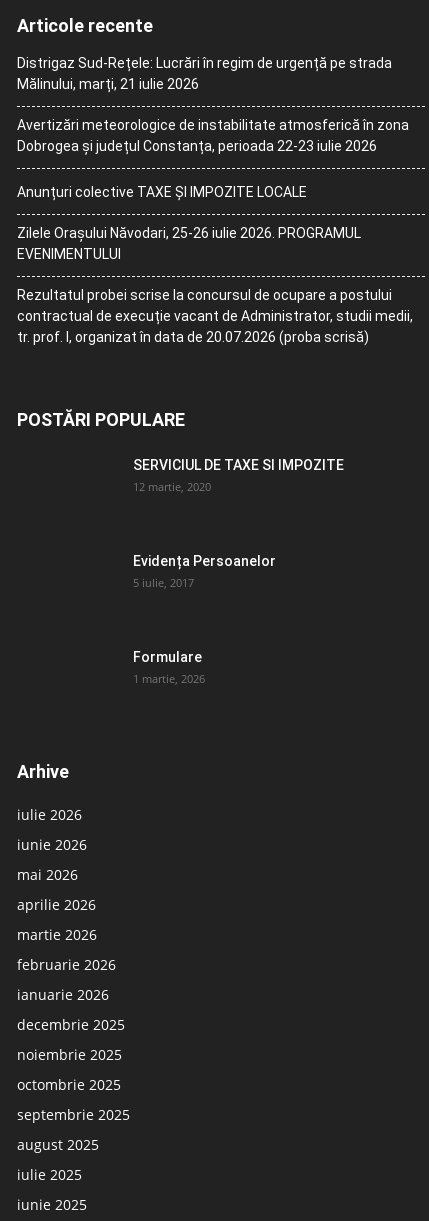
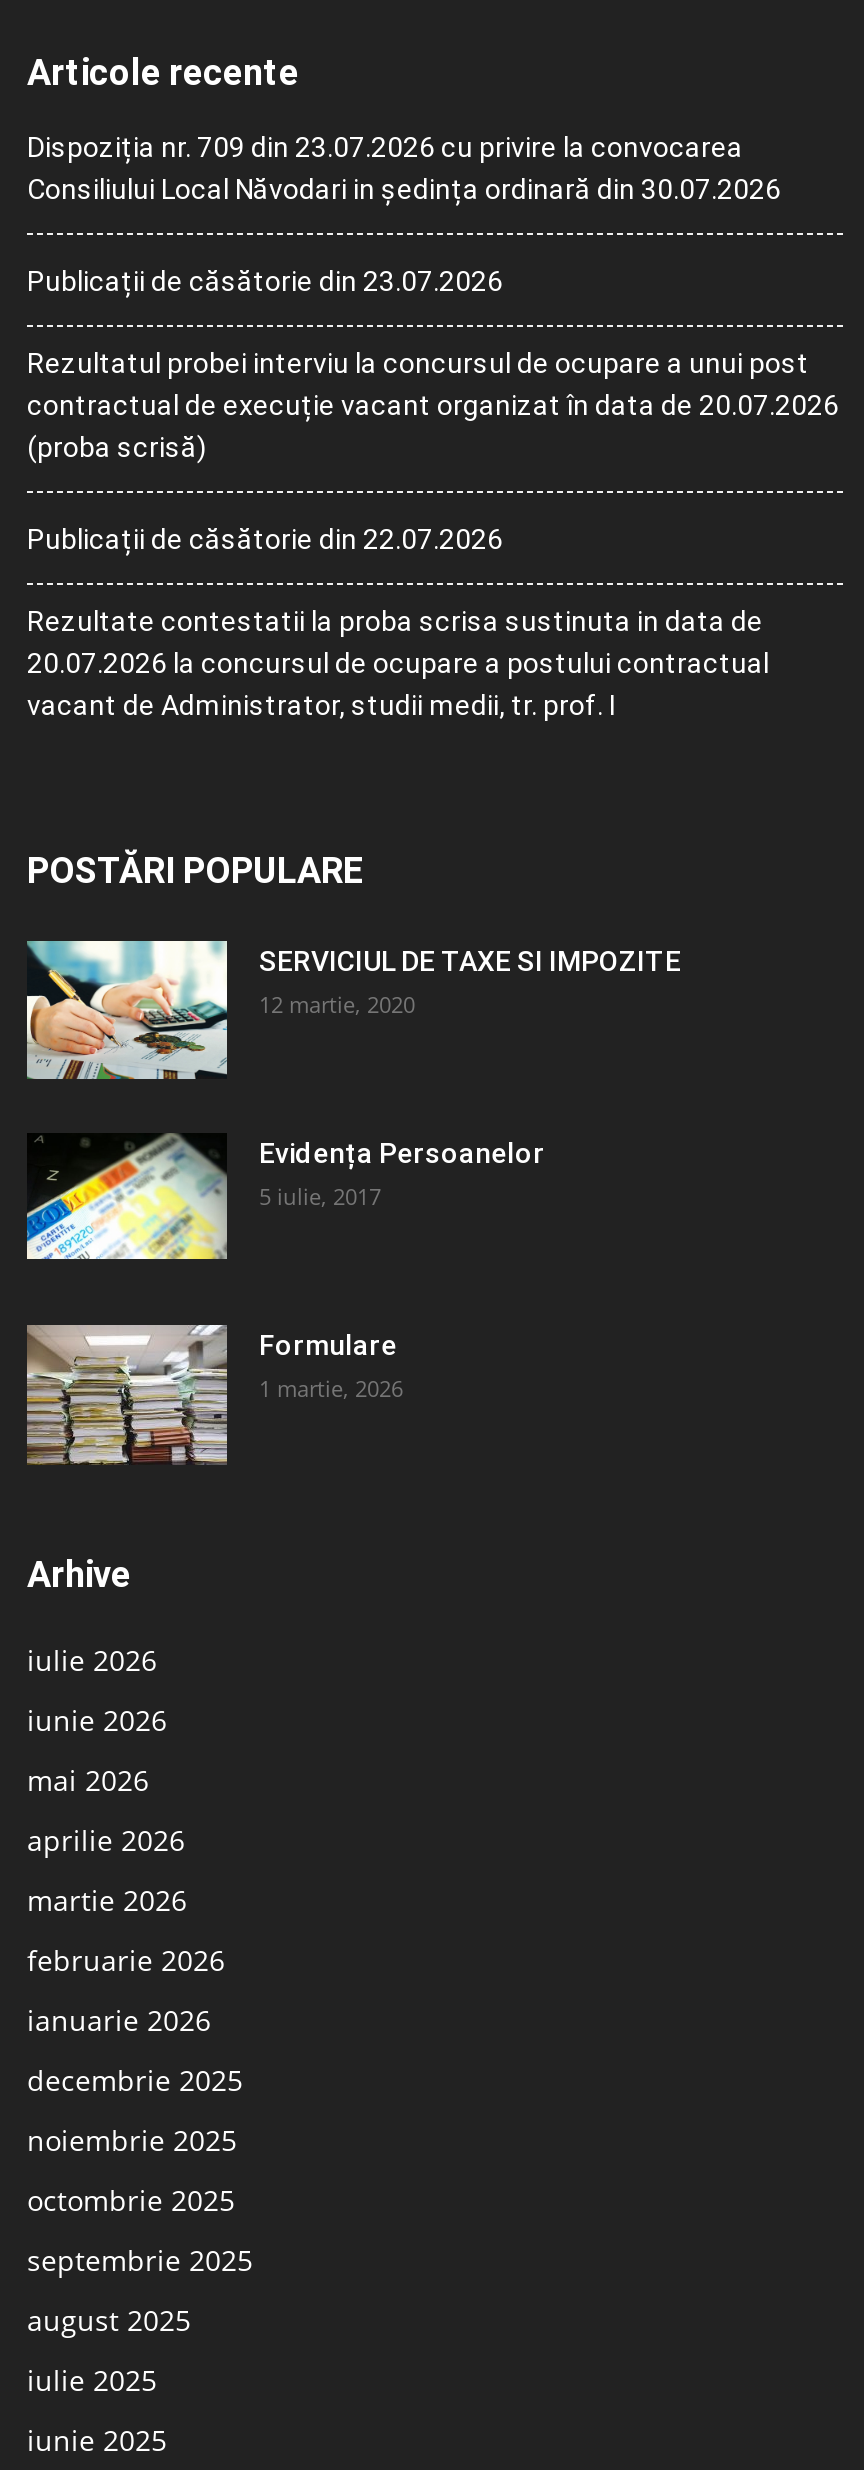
[17,55,392,92] Distrigaz Sud-Rețele: Lucrări în regim de urgență pe strada | Mălinului, marți, 21 iulie 2026 -> [27,132,781,206] Dispoziția nr. 709 din 23.07.2026 cu privire la convocarea | Consiliului Local Năvodari in ședința ordinară din 30.07.2026
[17,117,409,154] Avertizări meteorologice de instabilitate atmosferică în zona | Dobrogea și județul Constanța, perioada 22-23 iulie 2026 -> [27,266,503,298] Publicații de căsătorie din 23.07.2026
[17,184,307,200] Anunțuri colective TAXE ȘI IMPOZITE LOCALE -> [27,348,839,464] Rezultatul probei interviu la concursul de ocupare a unui post | contractual de execuție vacant organizat în data de 20.07.2026 | (proba scrisă)
[17,225,361,262] Zilele Orașului Năvodari, 25-26 iulie 2026. PROGRAMUL | EVENIMENTULUI -> [27,524,503,556] Publicații de căsătorie din 22.07.2026
[17,287,413,345] Rezultatul probei scrise la concursul de ocupare a postului | contractual de execuție vacant de Administrator, studii medii, | tr. prof. I, organizat în data de 20.07.2026 (proba scrisă) -> [27,606,769,722] Rezultate contestatii la proba scrisa sustinuta in data de | 20.07.2026 la concursul de ocupare a postului contractual | vacant de Administrator, studii medii, tr. prof. I
none -> [25,938,229,1082] [image]
none -> [25,1132,229,1262] [image]
none -> [25,1322,229,1466] [image]

